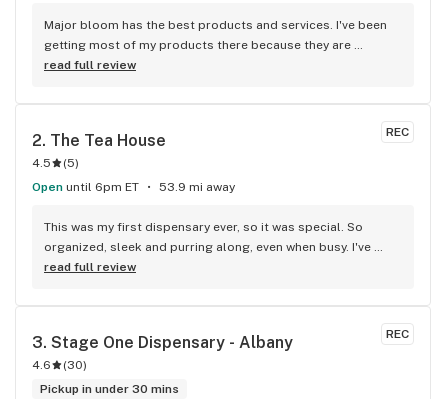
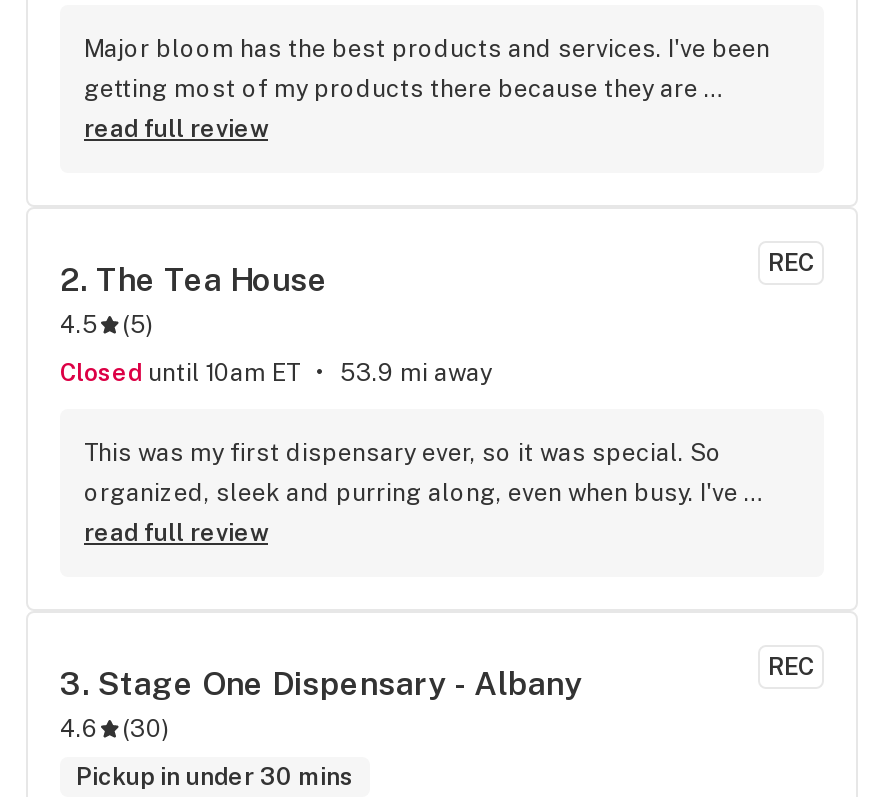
[41,180,139,194] Open until 6pm ET -> [76,359,300,387] Closed until 10am ET

